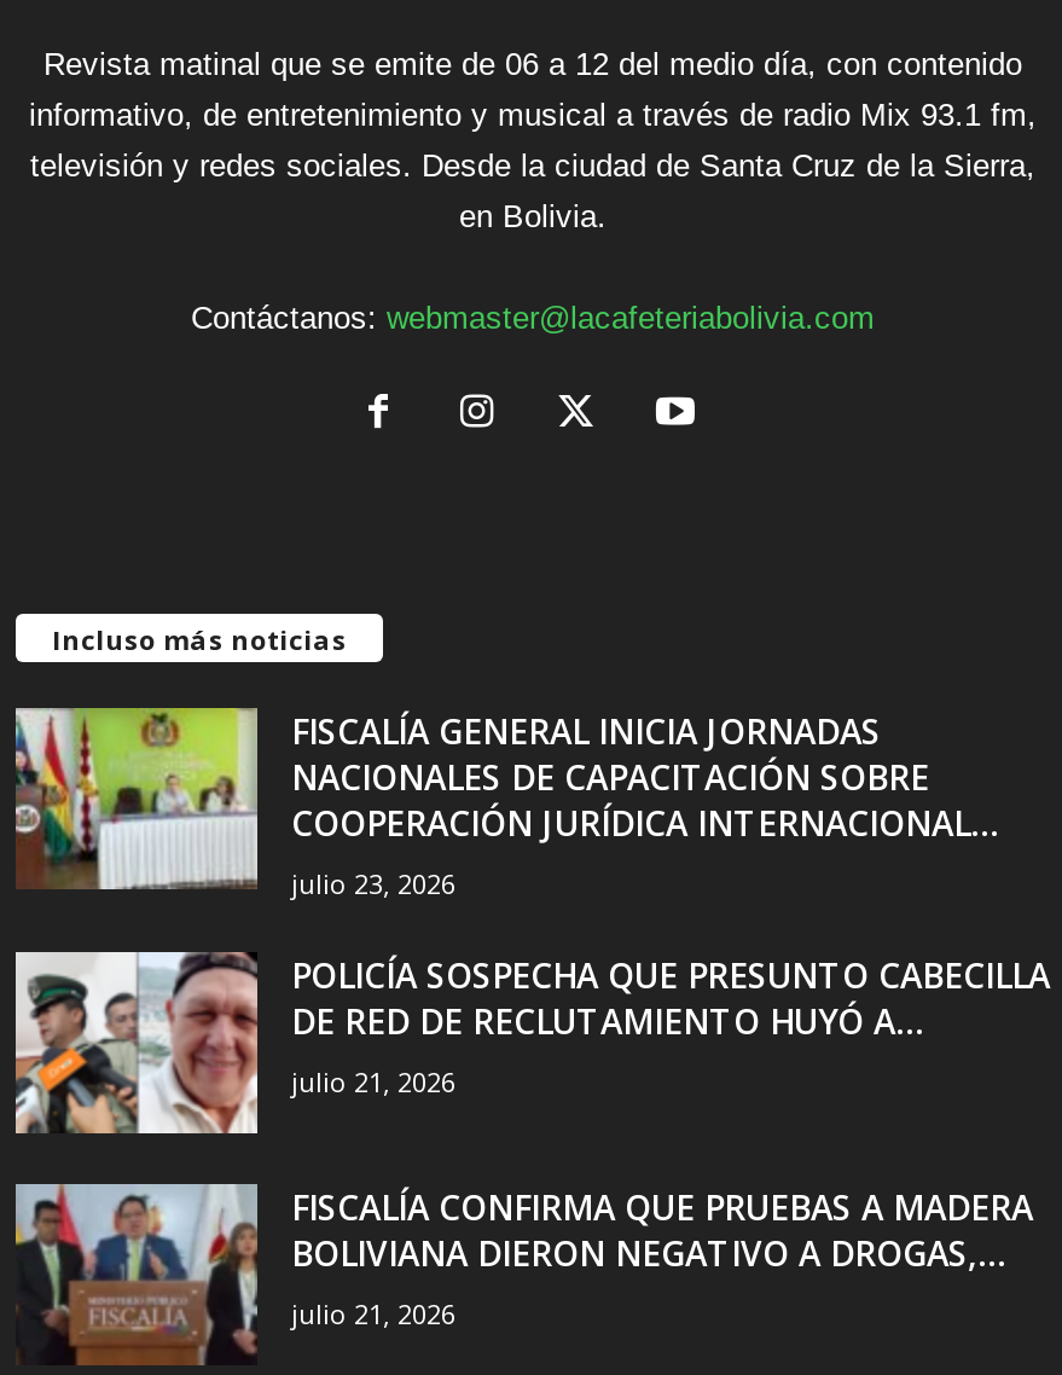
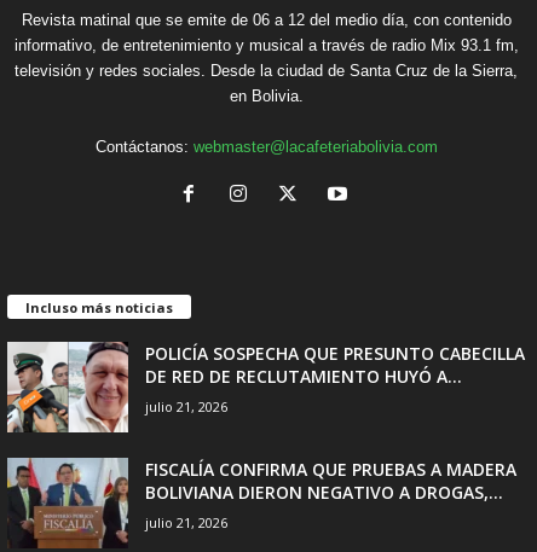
[13,706,999,901] [image] | FISCALÍA GENERAL INICIA JORNADAS | NACIONALES DE CAPACITACIÓN SOBRE | COOPERACIÓN JURÍDICA INTERNACIONAL... | julio 23, 2026 -> none

